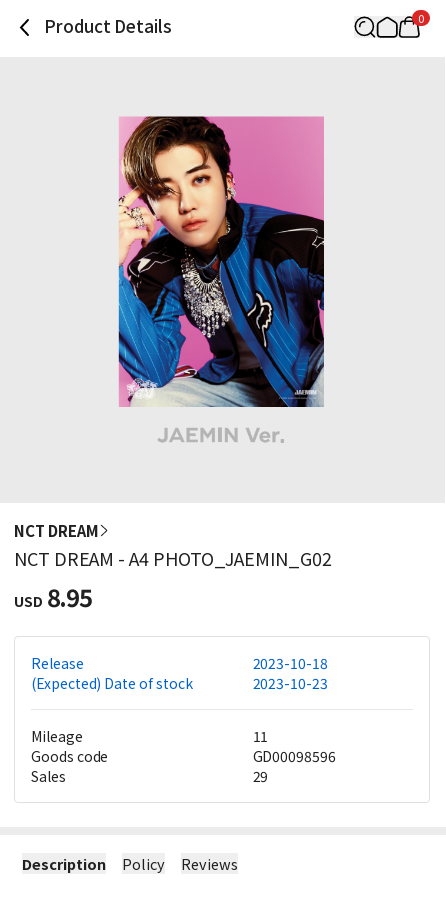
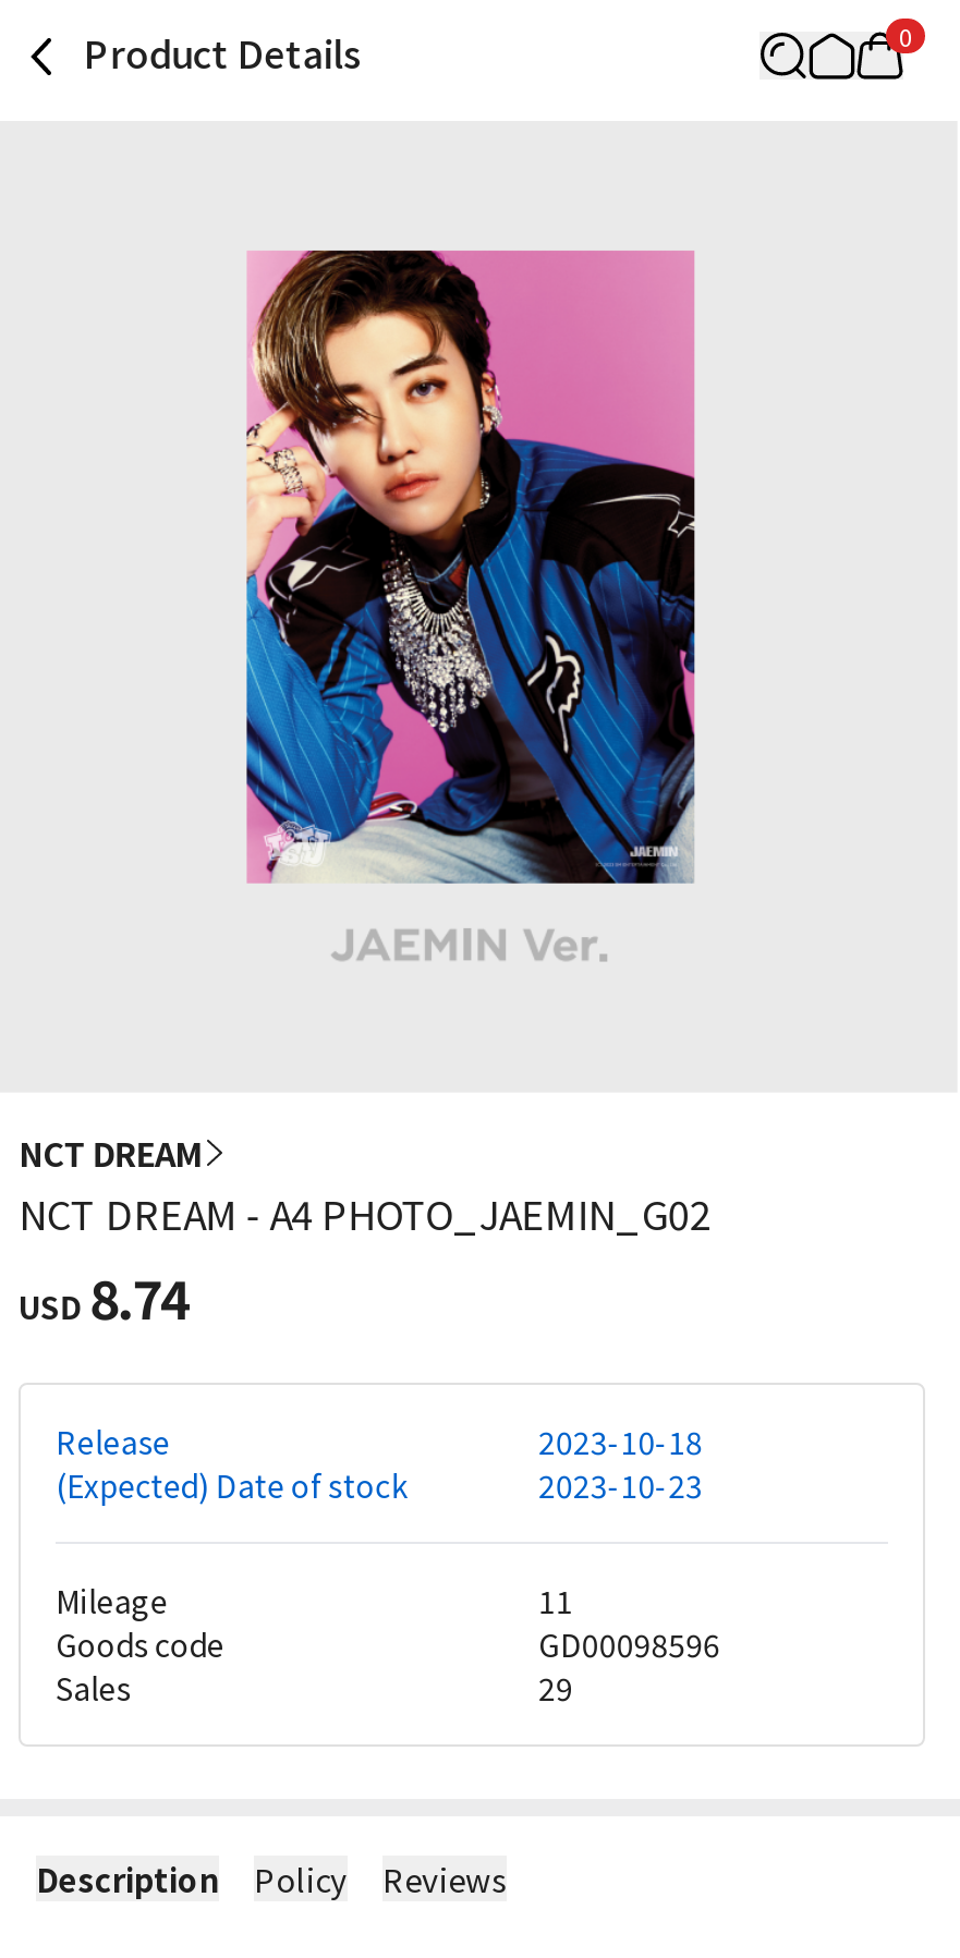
[14,579,92,614] USD 8.95 -> [19,1258,188,1334] USD 8.74

